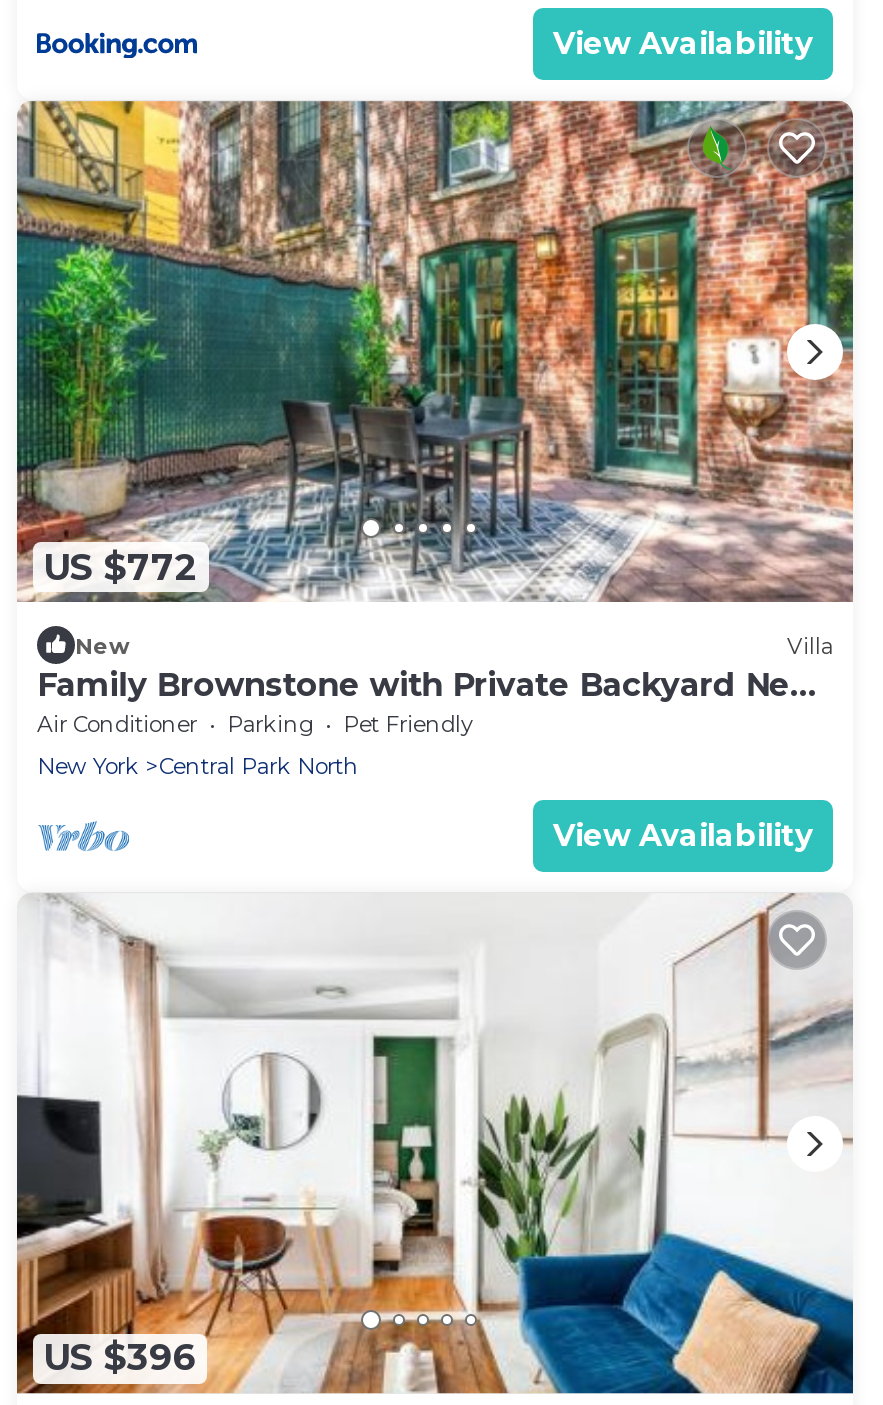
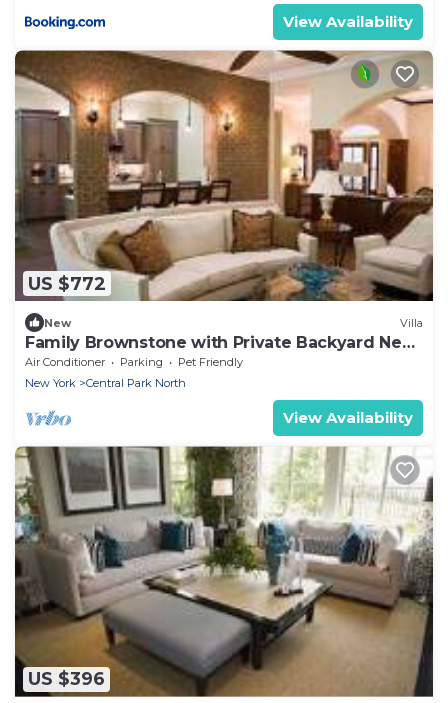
[15,100,855,604] [image] -> [14,50,434,302] [image]
[15,892,855,1396] [image] -> [14,445,434,698] [image]

